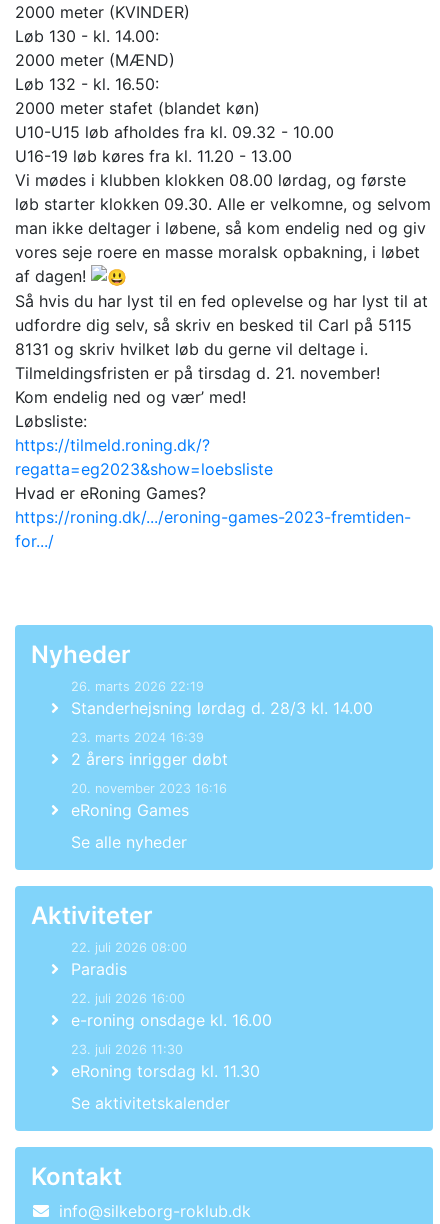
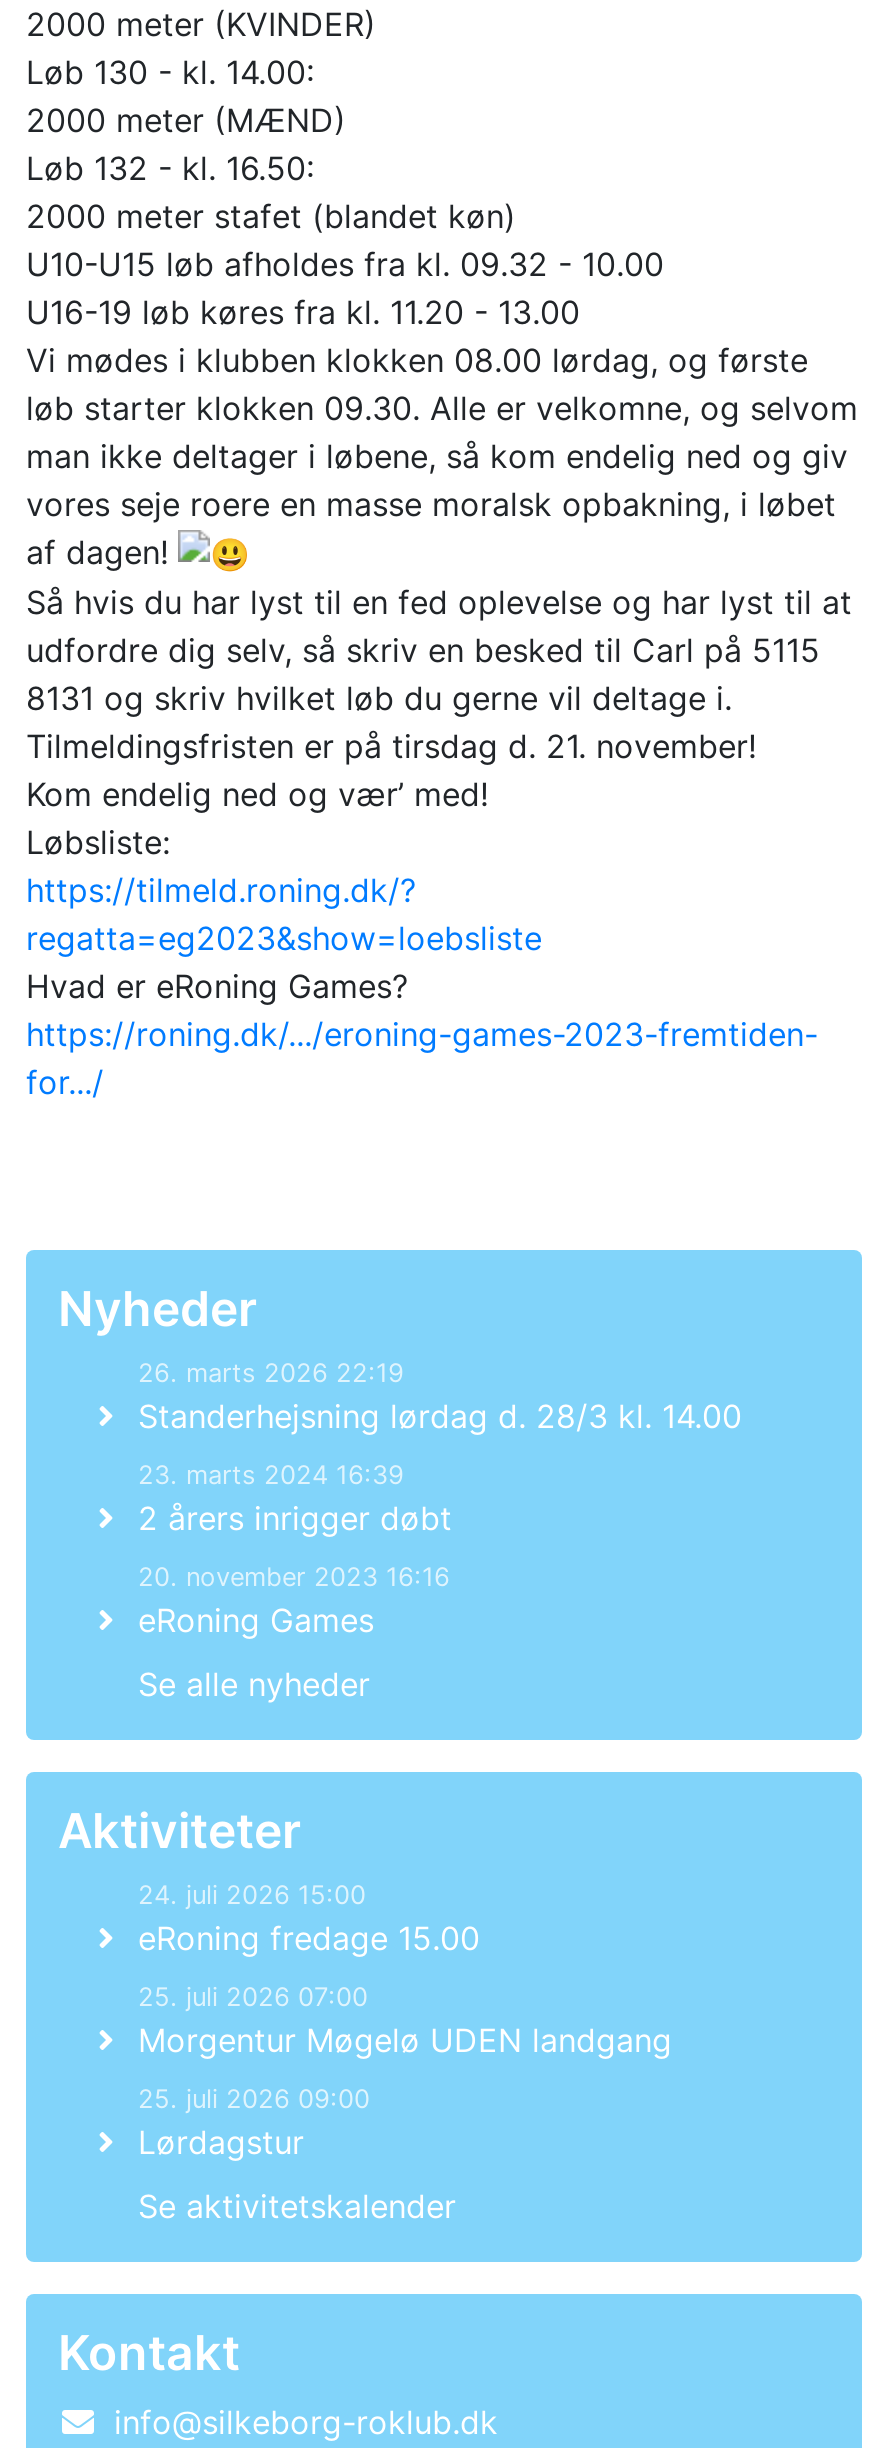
[71,940,187,979] 22. juli 2026 08:00 | Paradis -> [138,1881,480,1959] 24. juli 2026 15:00 | eRoning fredage 15.00
[71,991,272,1030] 22. juli 2026 16:00 | e-roning onsdage kl. 16.00 -> [138,1983,672,2061] 25. juli 2026 07:00 | Morgentur Møgelø UDEN landgang
[71,1042,260,1081] 23. juli 2026 11:30 | eRoning torsdag kl. 11.30 -> [138,2085,370,2163] 25. juli 2026 09:00 | Lørdagstur

